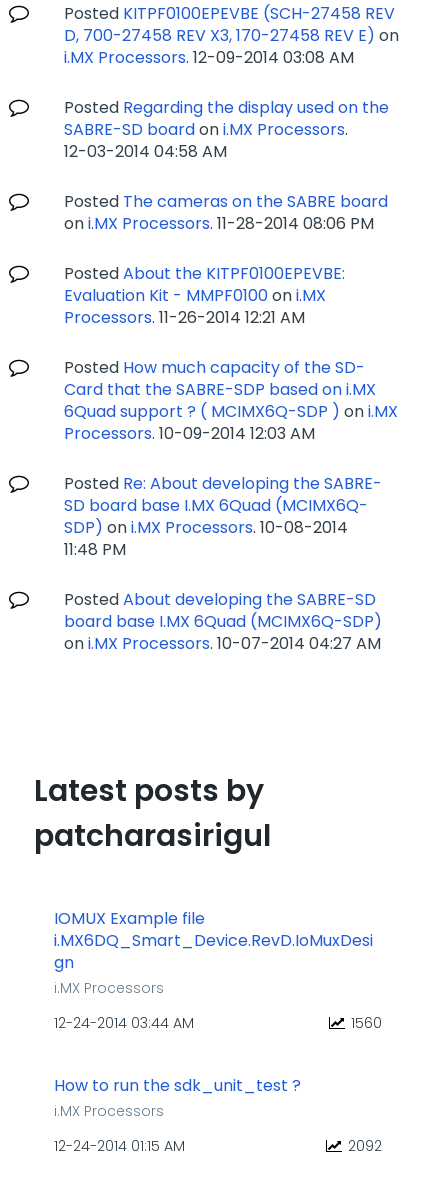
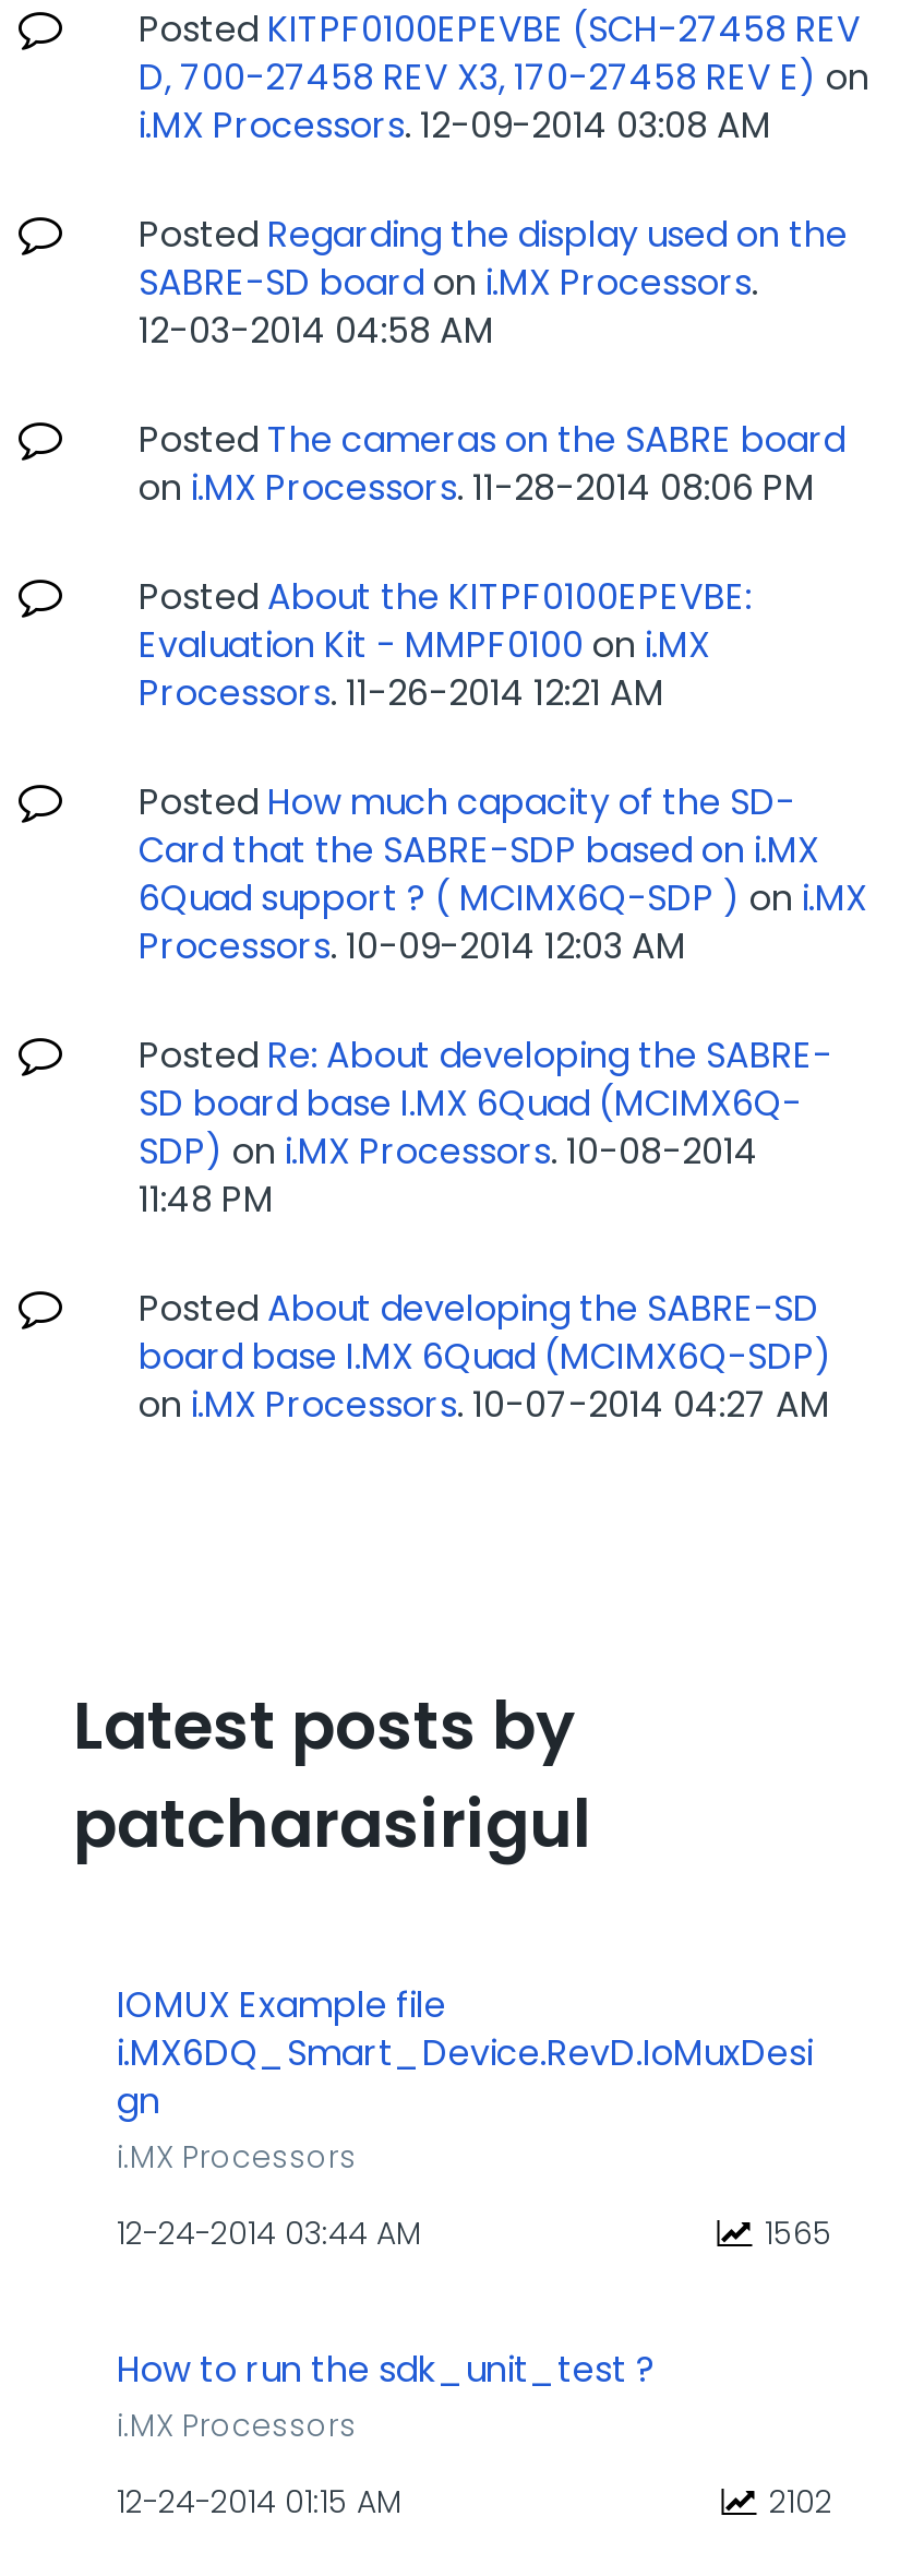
[347,1013,382,1033] 1560 -> [756,2211,832,2255] 1565
[344,1136,382,1156] 2092 -> [760,2480,832,2523] 2102

